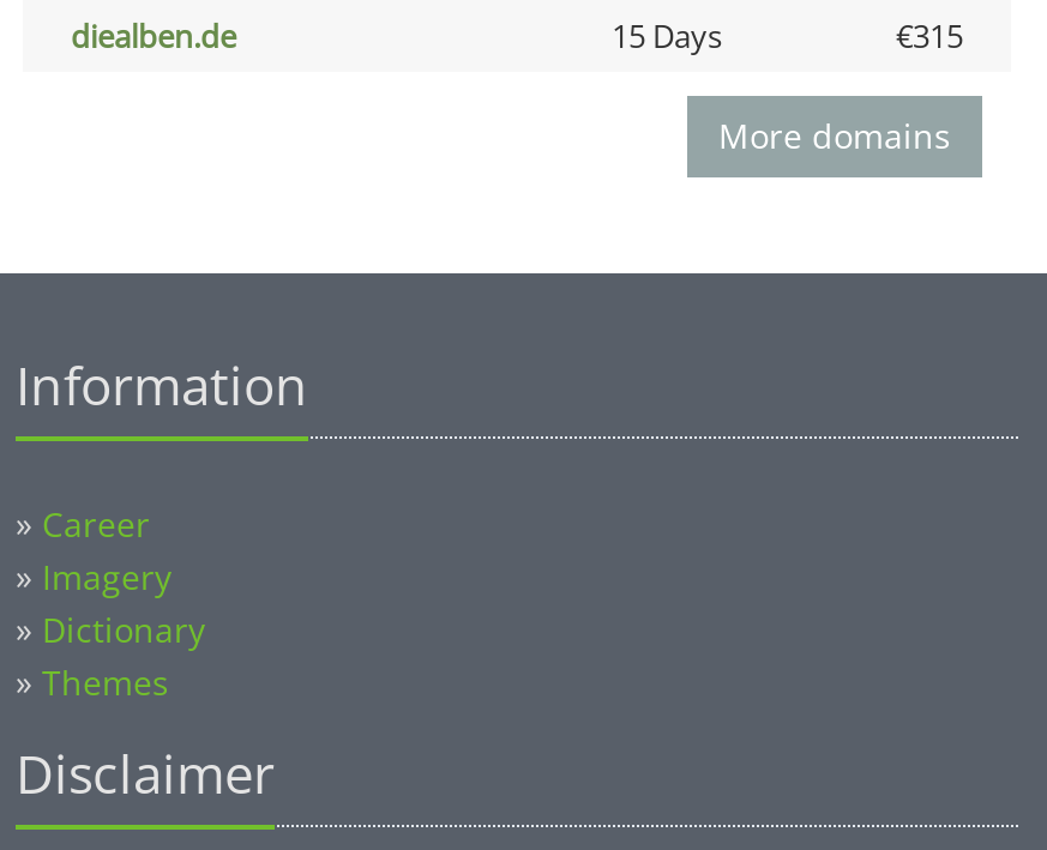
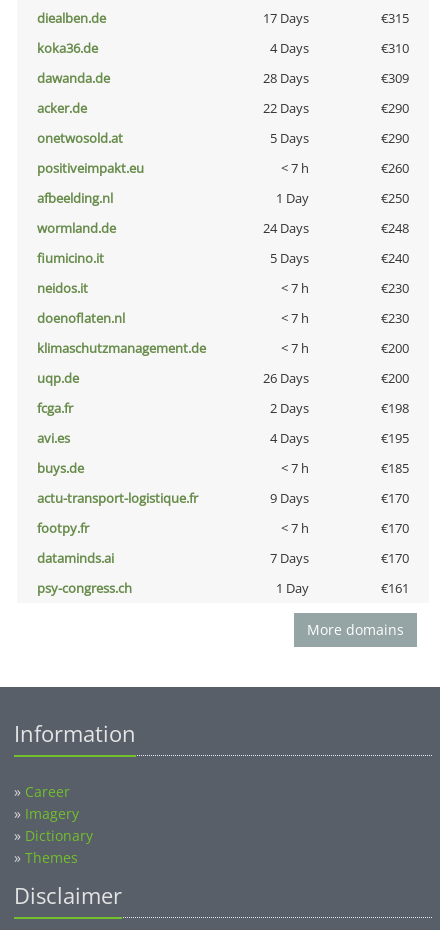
[612,14,722,58] 15 Days -> [262,9,308,27] 17 Days
none -> [37,39,409,597] koka36.de | 4 Days | €310 | dawanda.de | 28 Days | €309 | acker.de | 22 Days | €290 | onetwosold.at | 5 Days | €290 | positiveimpakt.eu | < 7 h | €260 | afbeelding.nl | 1 Day | €250 | wormland.de | 24 Days | €248 | fiumicino.it | 5 Days | €240 | neidos.it | < 7 h | €230 | doenoflaten.nl | < 7 h | €230 | klimaschutzmanagement.de | < 7 h | €200 | uqp.de | 26 Days | €200 | fcga.fr | 2 Days | €198 | avi.es | 4 Days | €195 | buys.de | < 7 h | €185 | actu-transport-logistique.fr | 9 Days | €170 | footpy.fr | < 7 h | €170 | dataminds.ai | 7 Days | €170 | psy-congress.ch | 1 Day | €161

